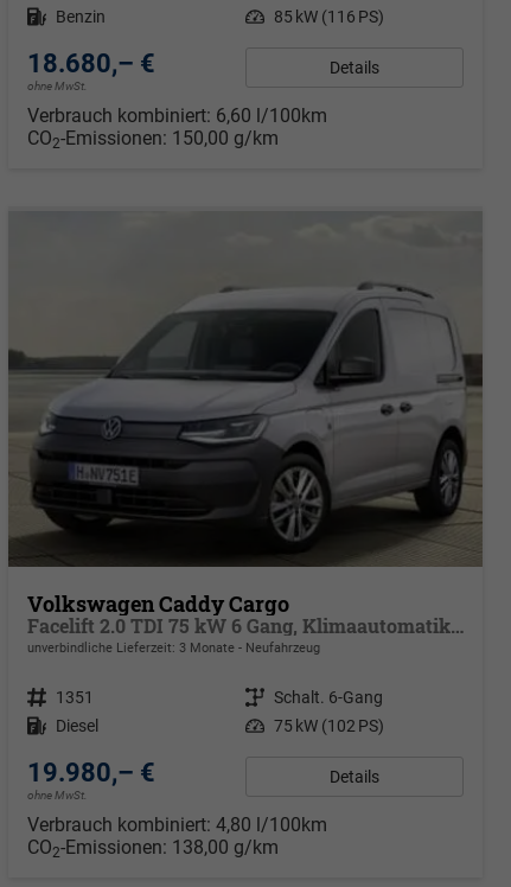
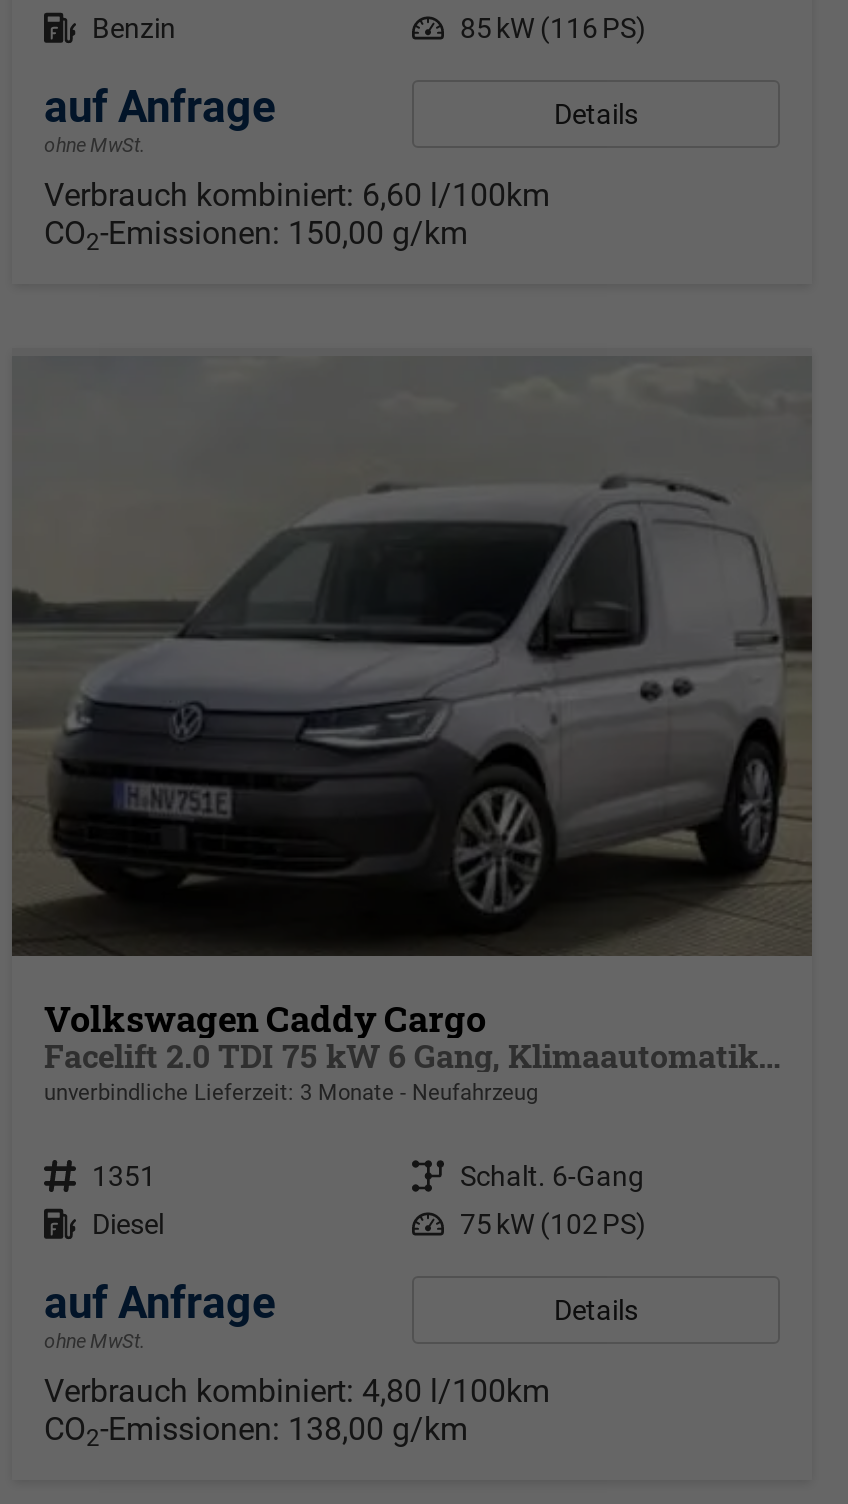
[27,48,155,78] 18.680,– € -> [44,81,276,131] auf Anfrage
[27,757,155,787] 19.980,– € -> [44,1277,276,1327] auf Anfrage

